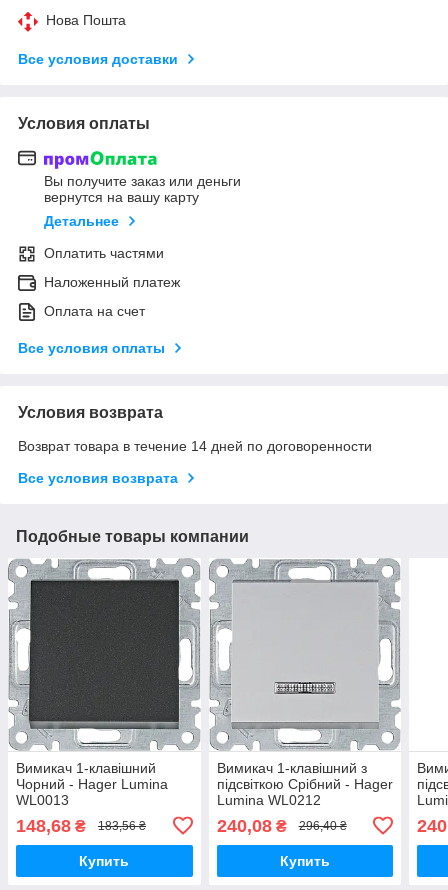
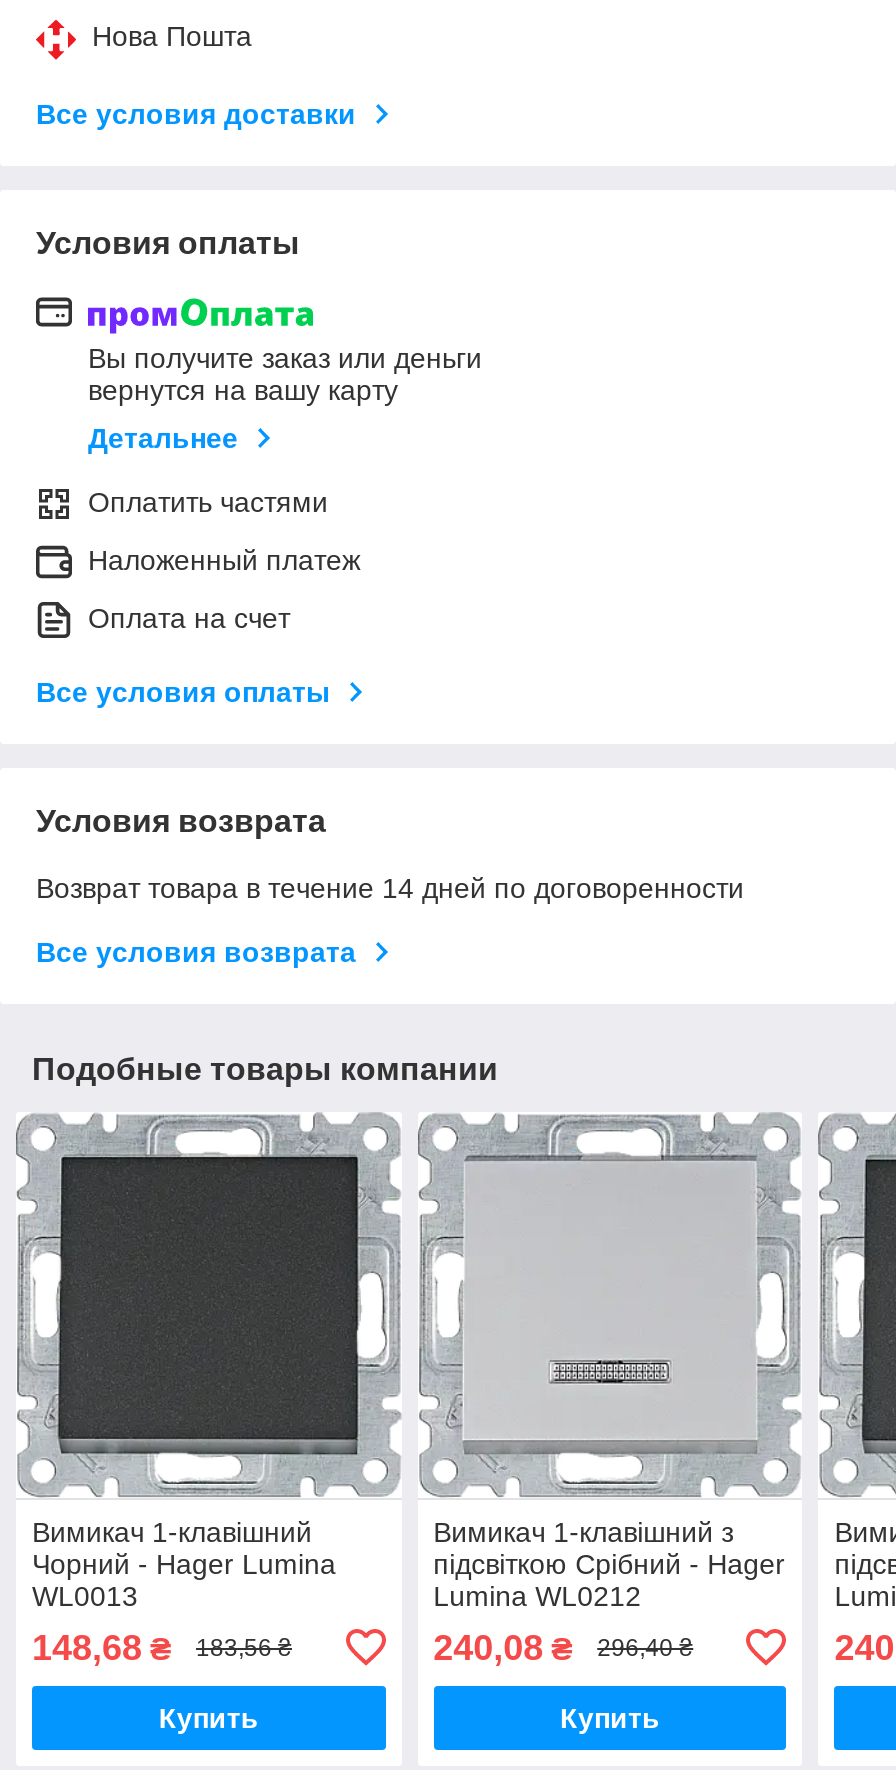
none -> [818,1112,890,1498] [image]

